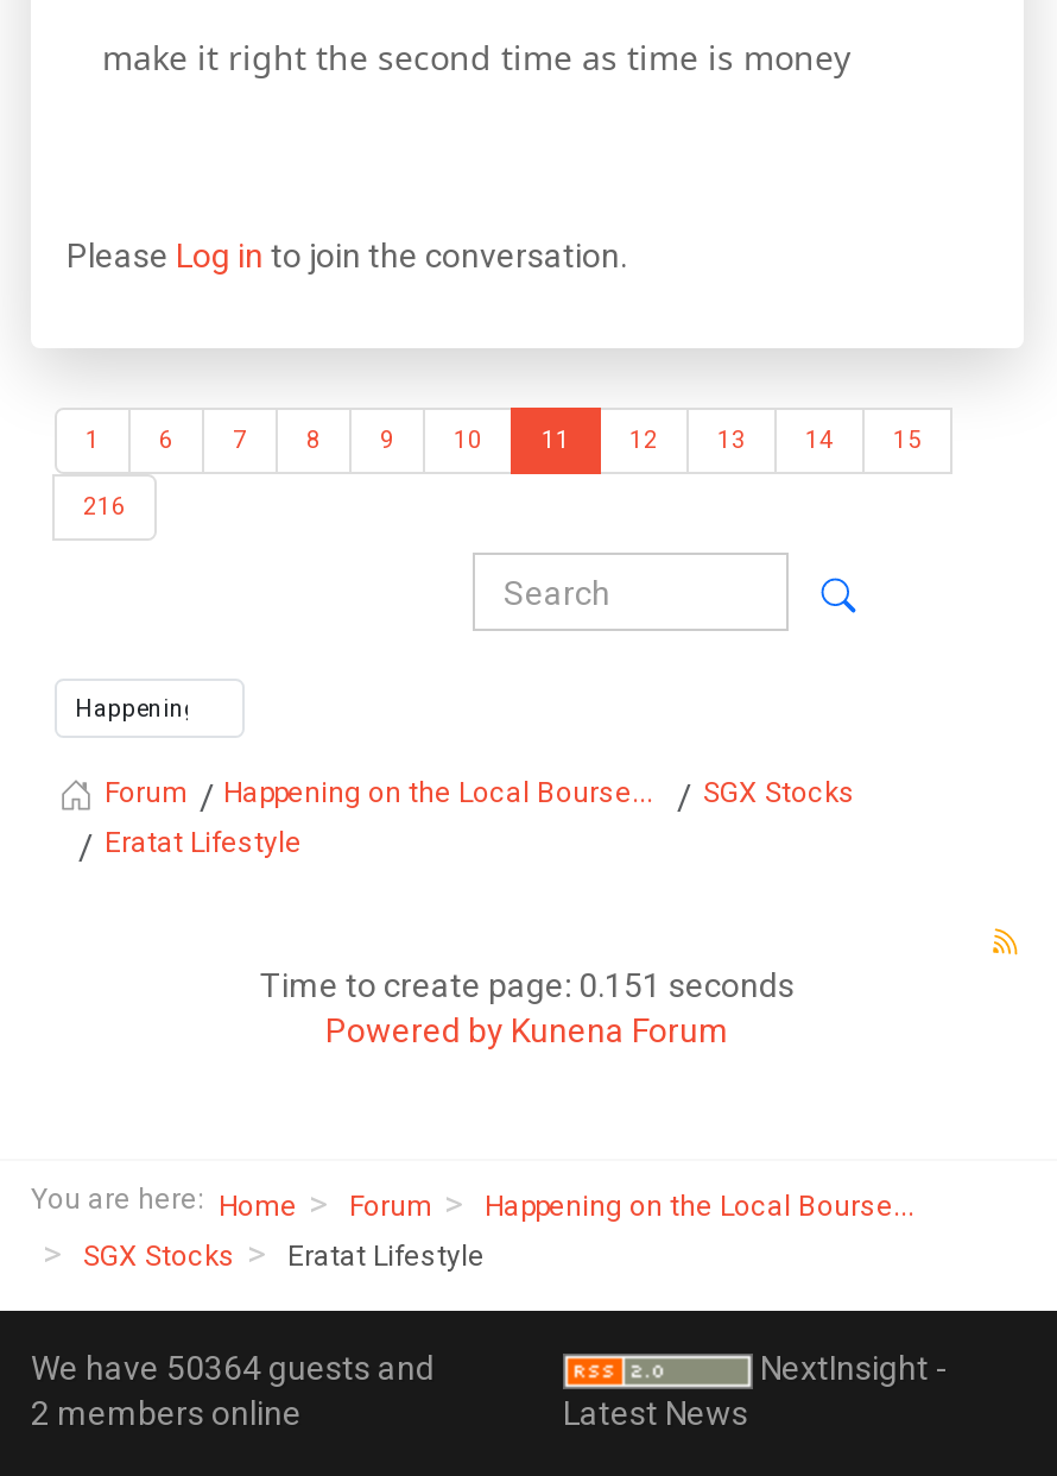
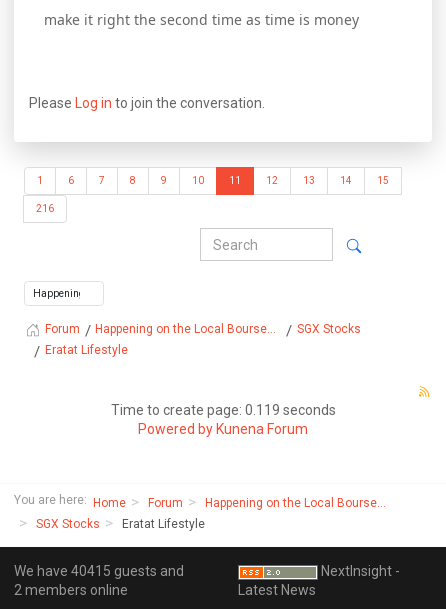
[260,966,795,1004] Time to create page: 0.151 seconds -> [110,402,335,418] Time to create page: 0.119 seconds
[31,1348,435,1386] We have 50364 guests and -> [14,563,184,579] We have 40415 guests and

